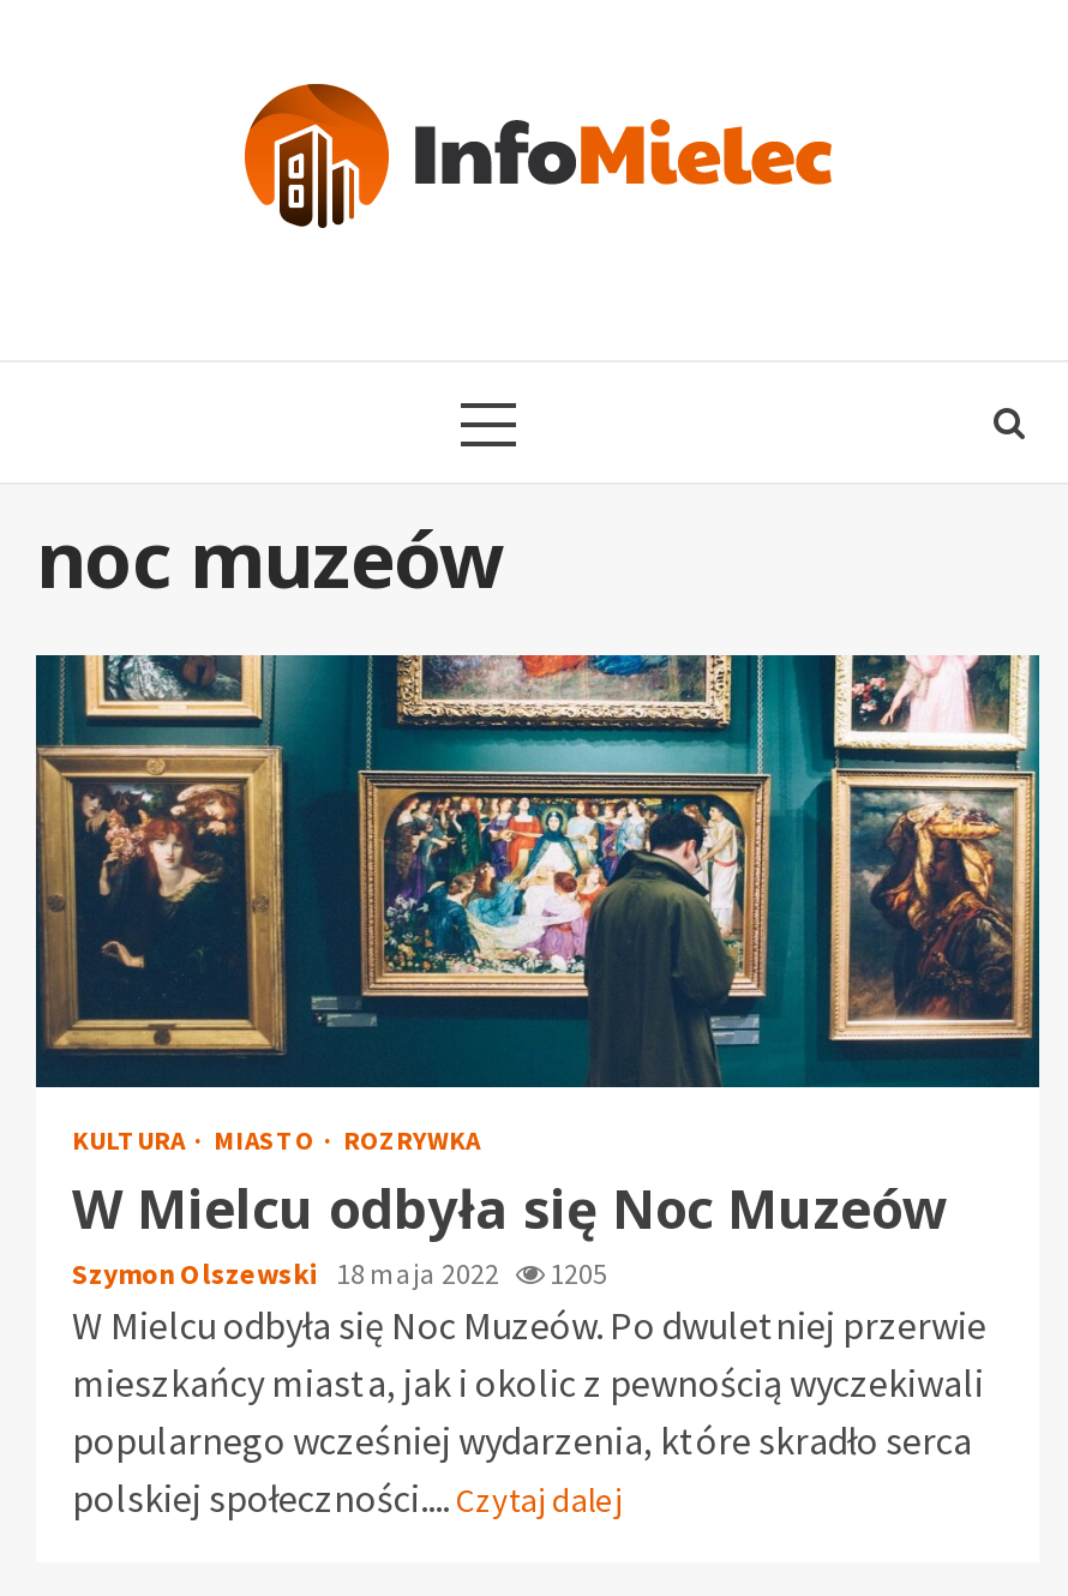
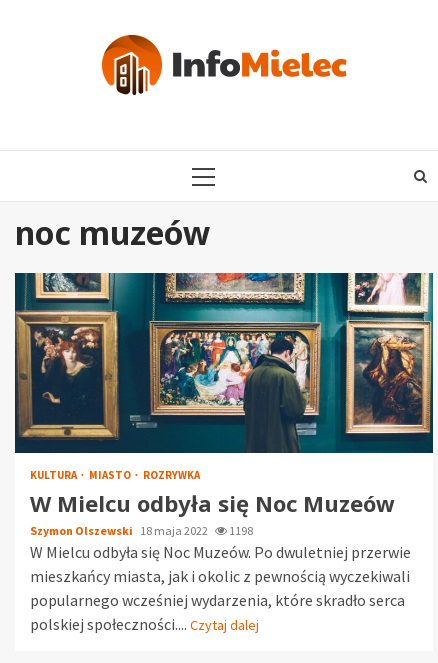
[72,1255,607,1291] Szymon Olszewski 18 maja 2022 1205 -> [30,523,253,538] Szymon Olszewski 18 maja 2022 1198

